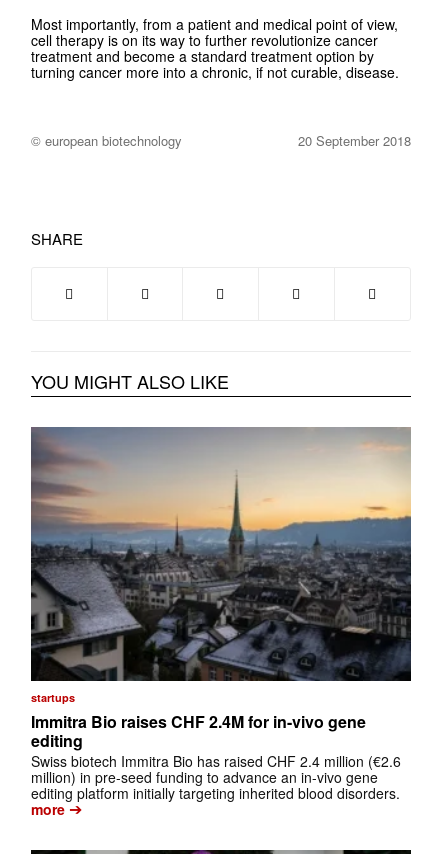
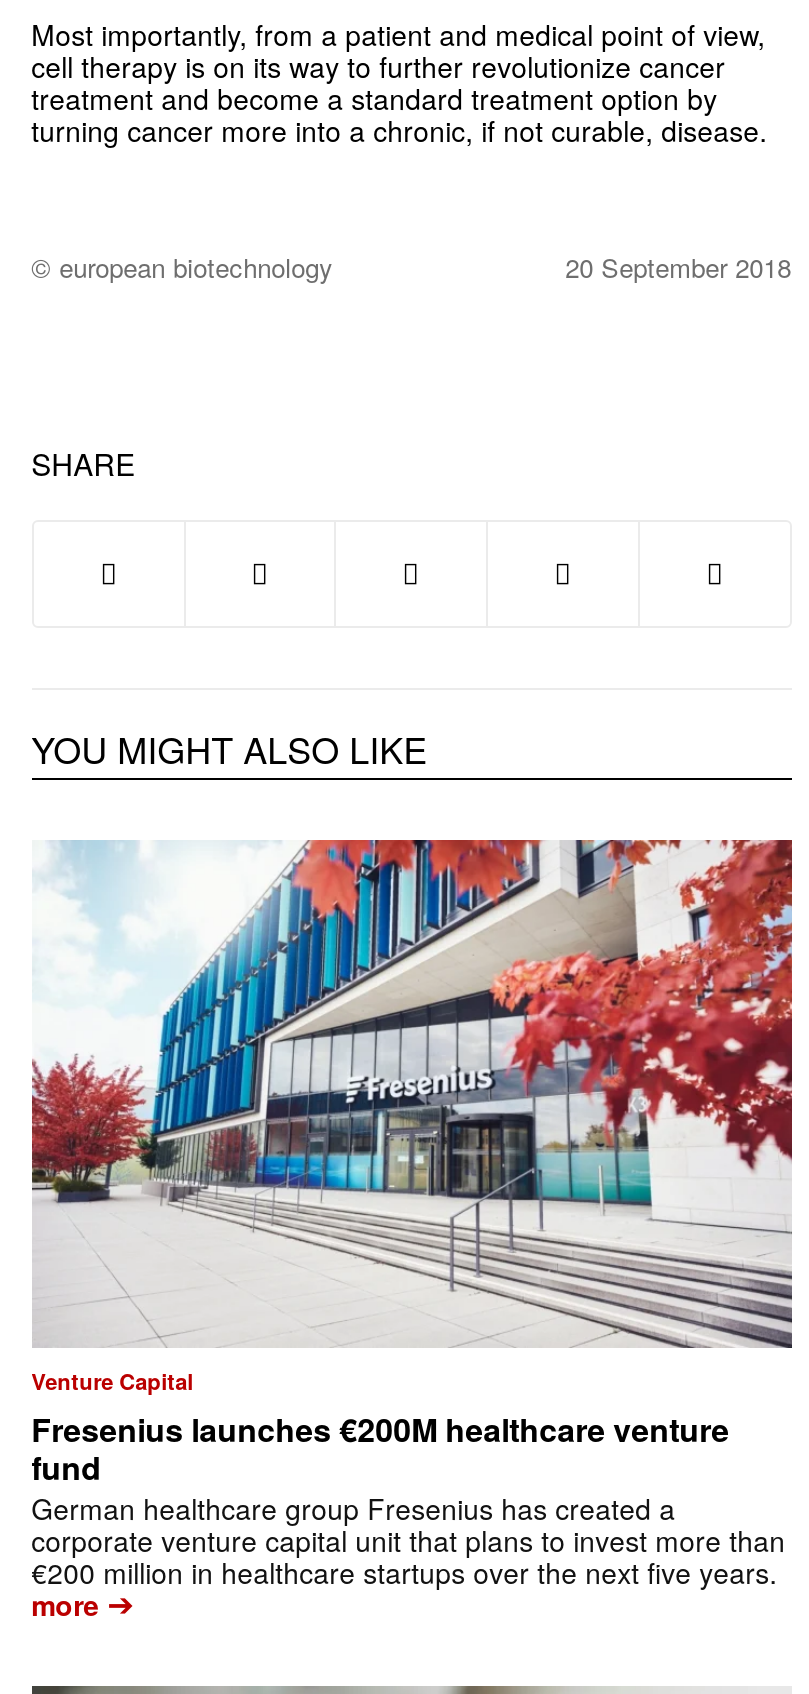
[30,426,412,803] [image] | startups | Immitra Bio raises CHF 2.4M for in-vivo gene | editing | Swiss biotech Immitra Bio has raised CHF 2.4 million (€2.6 | million) in pre-seed funding to advance an in-vivo gene | editing platform initially targeting inherited blood disorders. -> [30,838,794,1593] [image] | Venture Capital | Fresenius launches €200M healthcare venture | fund | German healthcare group Fresenius has created a | corporate venture capital unit that plans to invest more than | €200 million in healthcare startups over the next five years.

